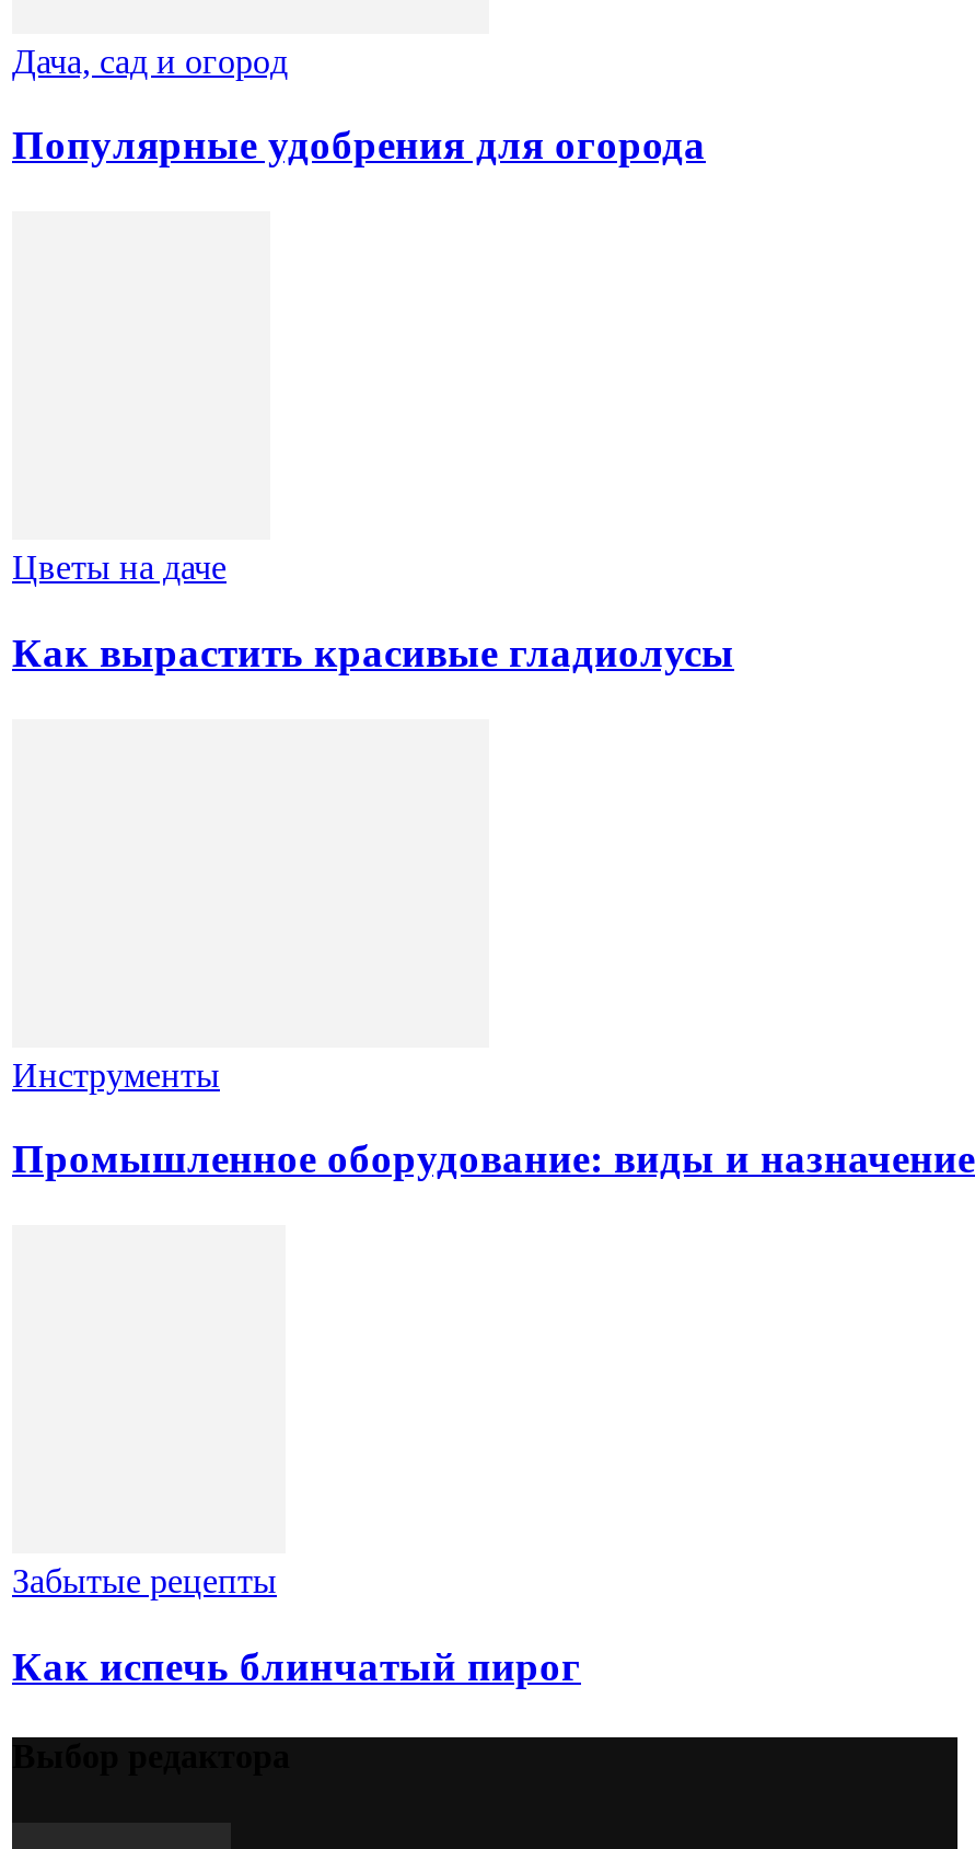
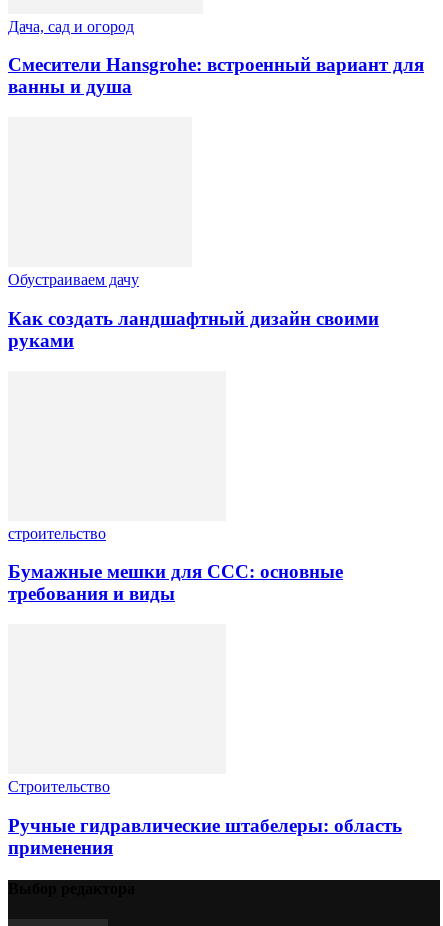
[12,123,706,169] Популярные удобрения для огорода -> [8,54,424,97] Смесители Hansgrohe: встроенный вариант для | ванны и душа
[12,549,227,586] Цветы на даче -> [8,271,139,288] Обустраиваем дачу
[12,629,734,675] Как вырастить красивые гладиолусы -> [8,308,379,351] Как создать ландшафтный дизайн своими | руками
[12,1056,220,1093] Инструменты -> [8,525,106,542] строительство
[12,1136,975,1182] Промышленное оборудование: виды и назначение -> [8,561,343,604] Бумажные мешки для ССС: основные | требования и виды
[12,1562,277,1600] Забытые рецепты -> [8,778,110,795] Строительство
[12,1643,581,1689] Как испечь блинчатый пирог -> [8,815,402,858] Ручные гидравлические штабелеры: область | применения

